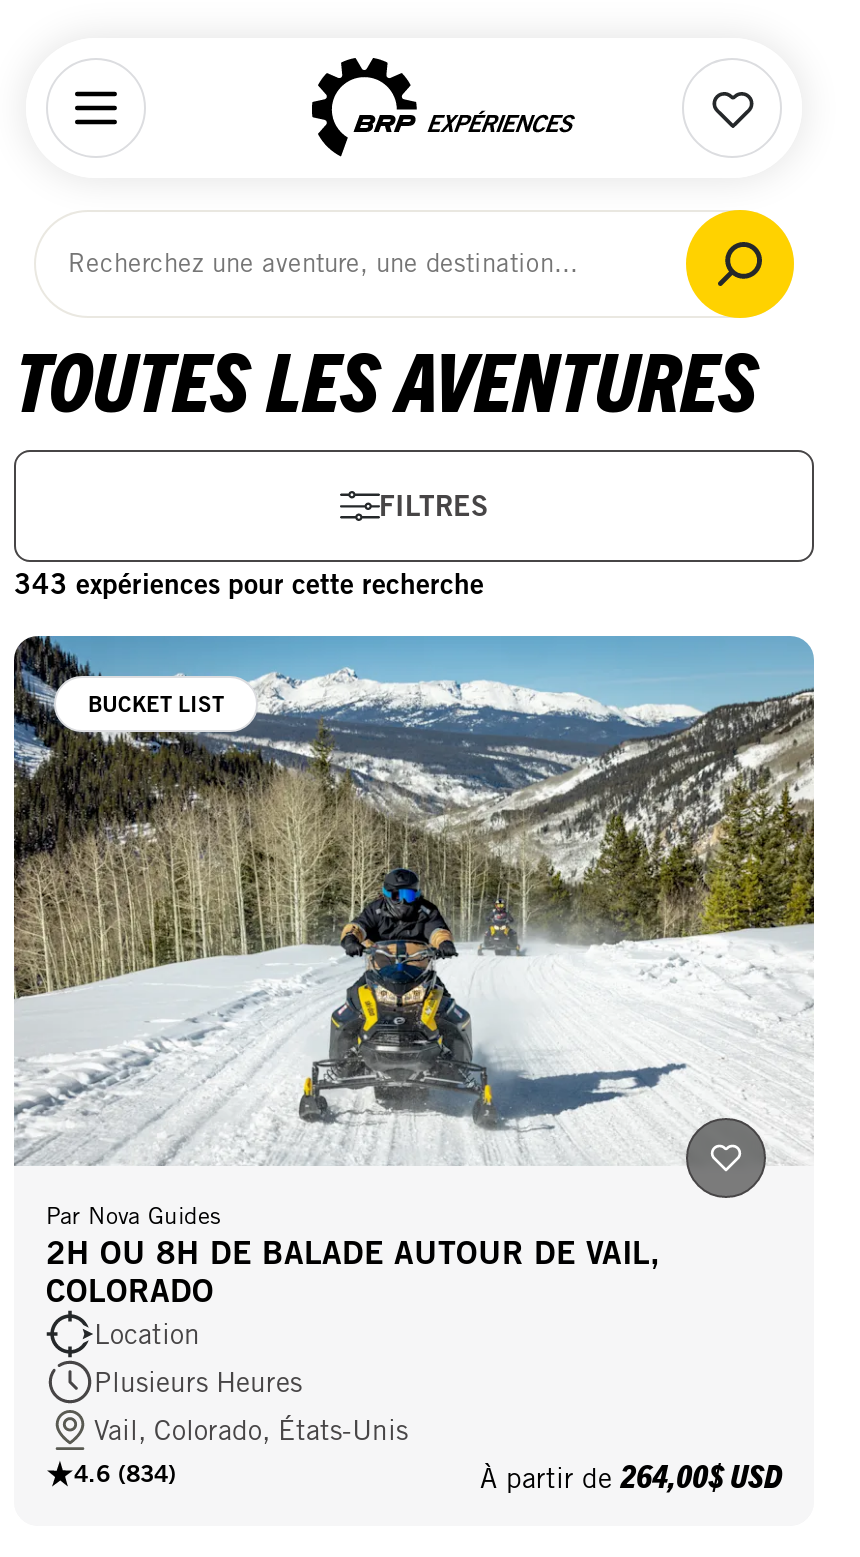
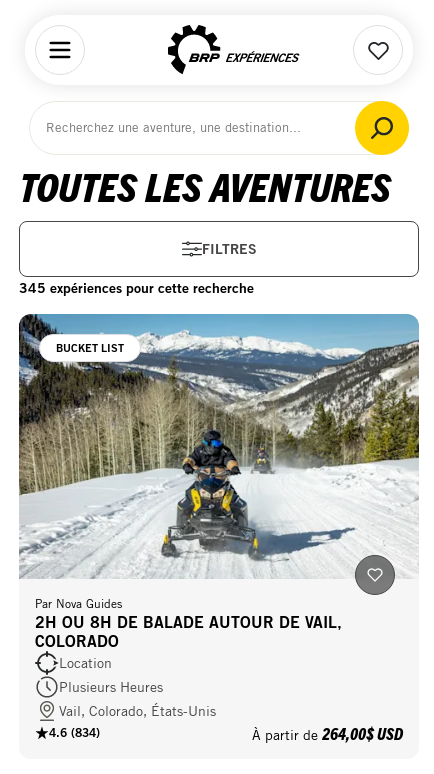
[14,566,484,600] 343 expériences pour cette recherche -> [19,279,254,296] 345 expériences pour cette recherche

